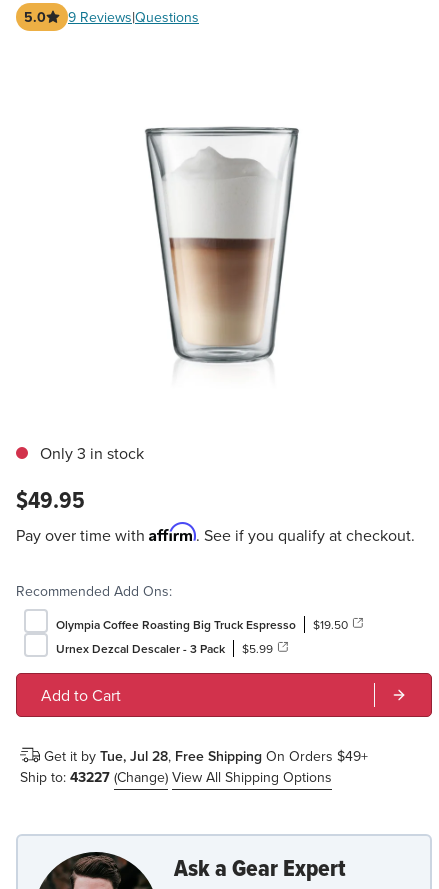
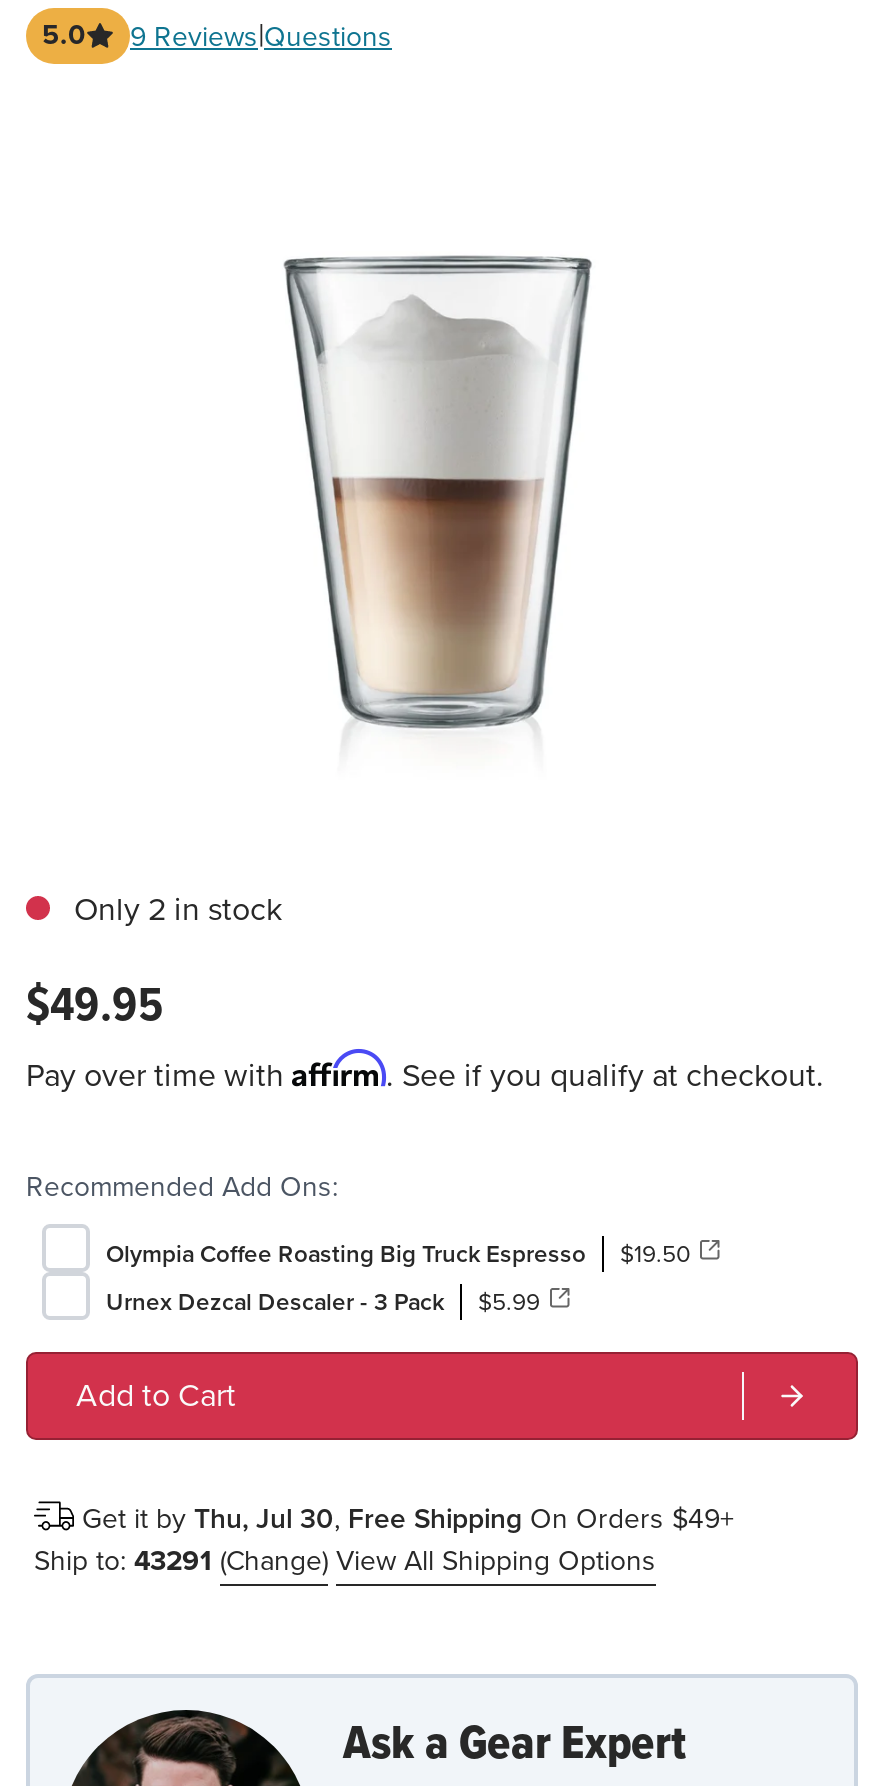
[40,442,144,464] Only 3 in stock -> [74,887,282,933] Only 2 in stock
[40,746,368,766] Get it by Tue, Jul 28, Free Shipping On Orders $49+ -> [74,1499,734,1541] Get it by Thu, Jul 30, Free Shipping On Orders $49+
[20,767,332,787] Ship to: 43227 (Change) View All Shipping Options -> [34,1541,656,1583] Ship to: 43291 (Change) View All Shipping Options

